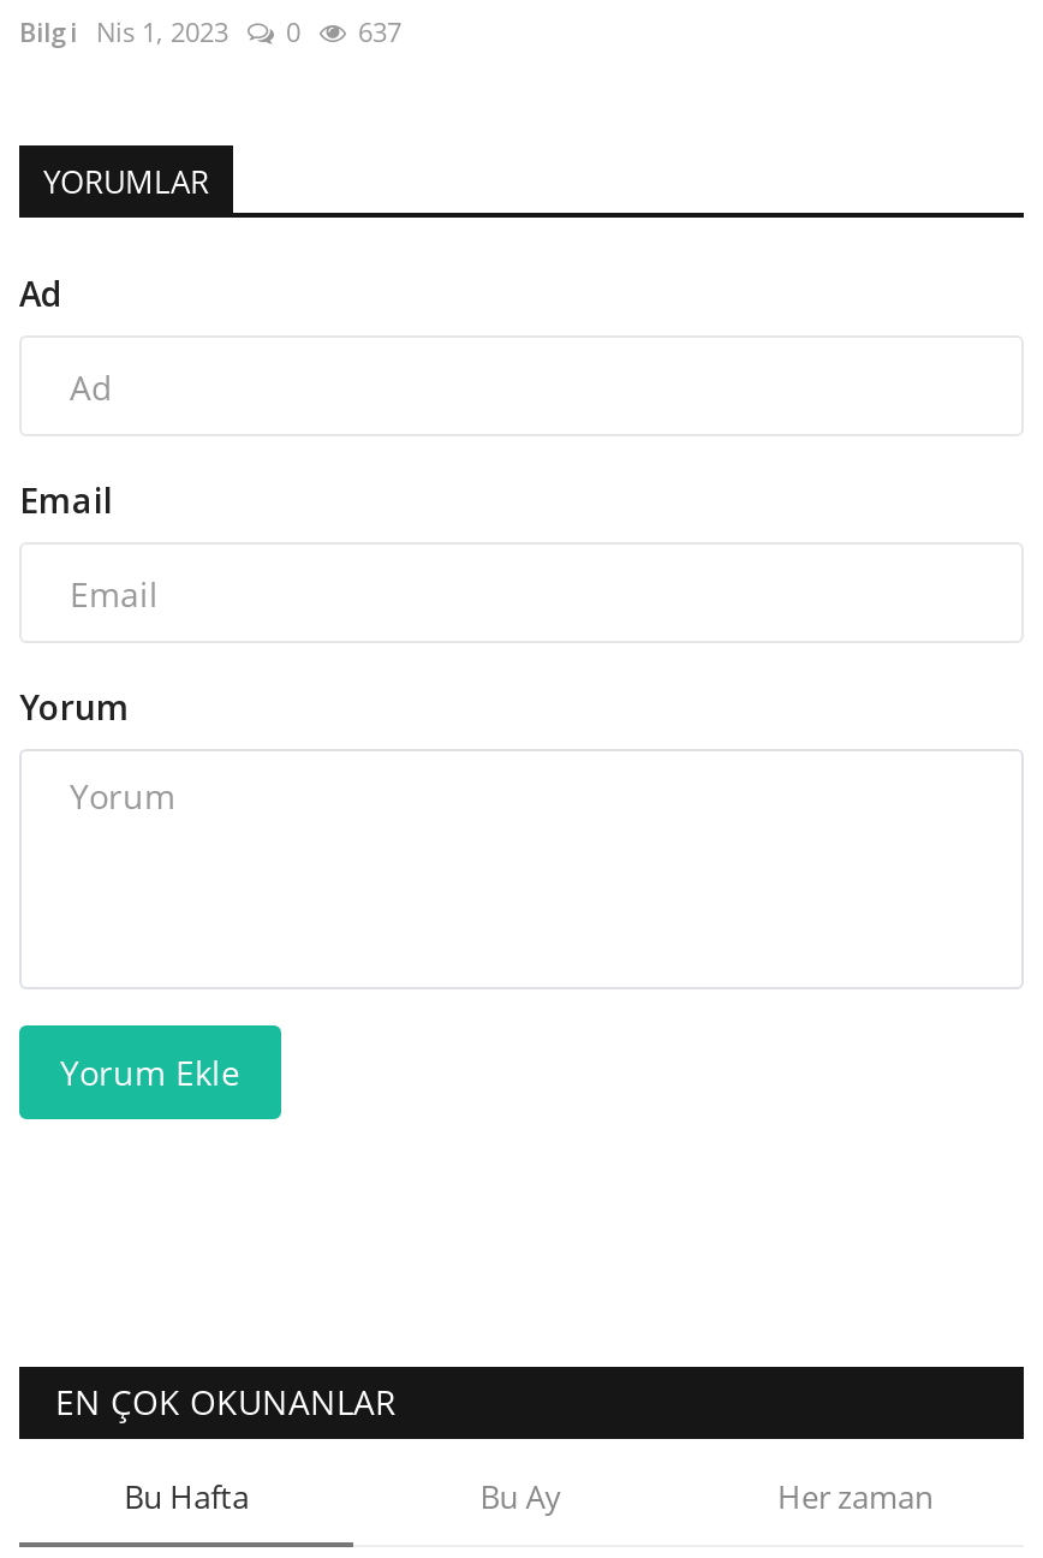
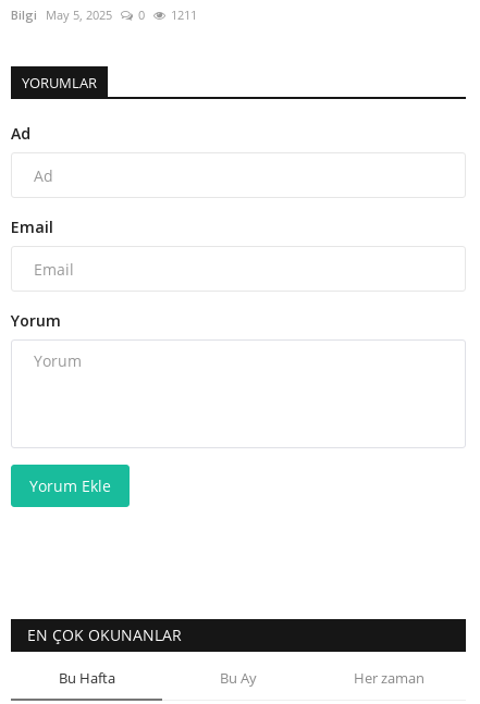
[19,13,228,49] Bilgi Nis 1, 2023 -> [11,7,112,23] Bilgi May 5, 2025
[358,13,401,49] 637 -> [171,7,197,23] 1211

